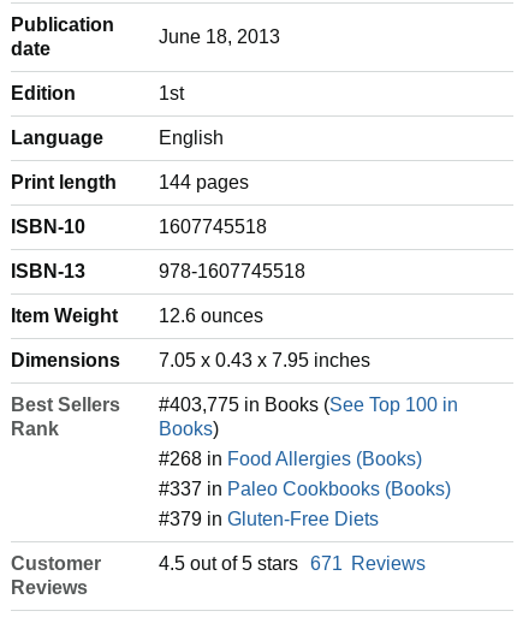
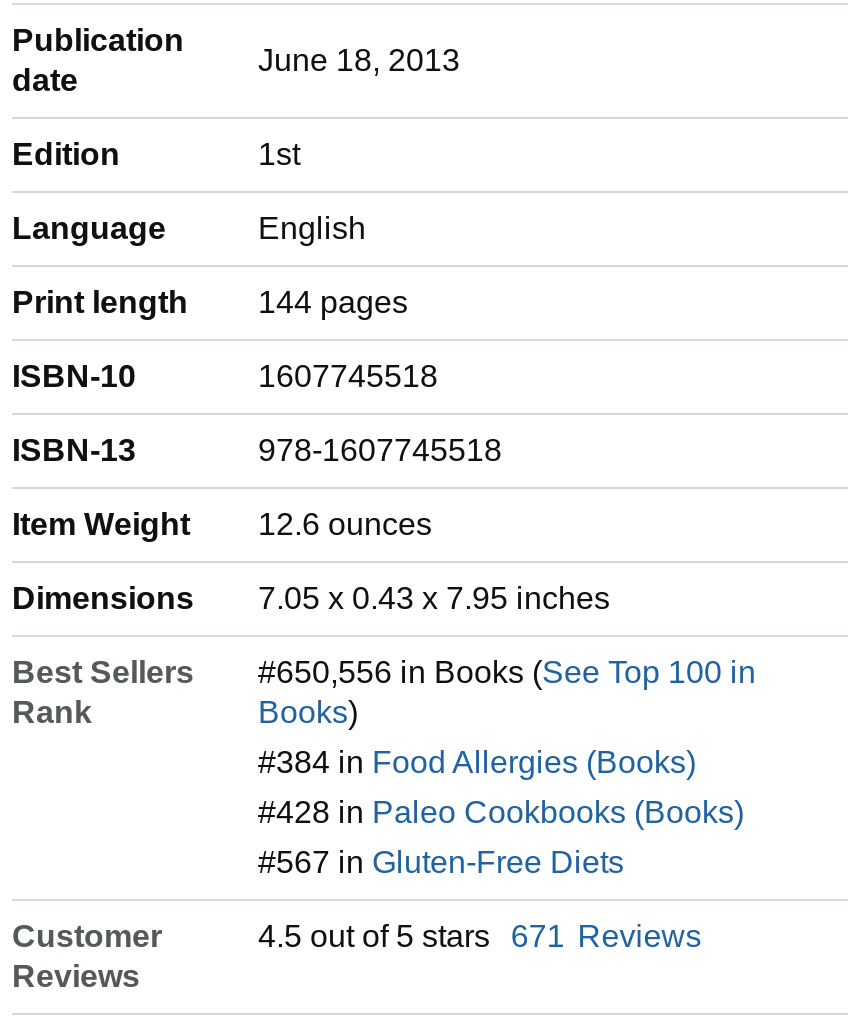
[159,395,458,415] #403,775 in Books (See Top 100 in -> [258,655,756,689] #650,556 in Books (See Top 100 in
[159,449,422,469] #268 in Food Allergies (Books) -> [258,745,696,779] #384 in Food Allergies (Books)
[159,479,451,499] #337 in Paleo Cookbooks (Books) -> [258,795,744,829] #428 in Paleo Cookbooks (Books)
[159,509,379,529] #379 in Gluten-Free Diets -> [258,845,624,879] #567 in Gluten-Free Diets

